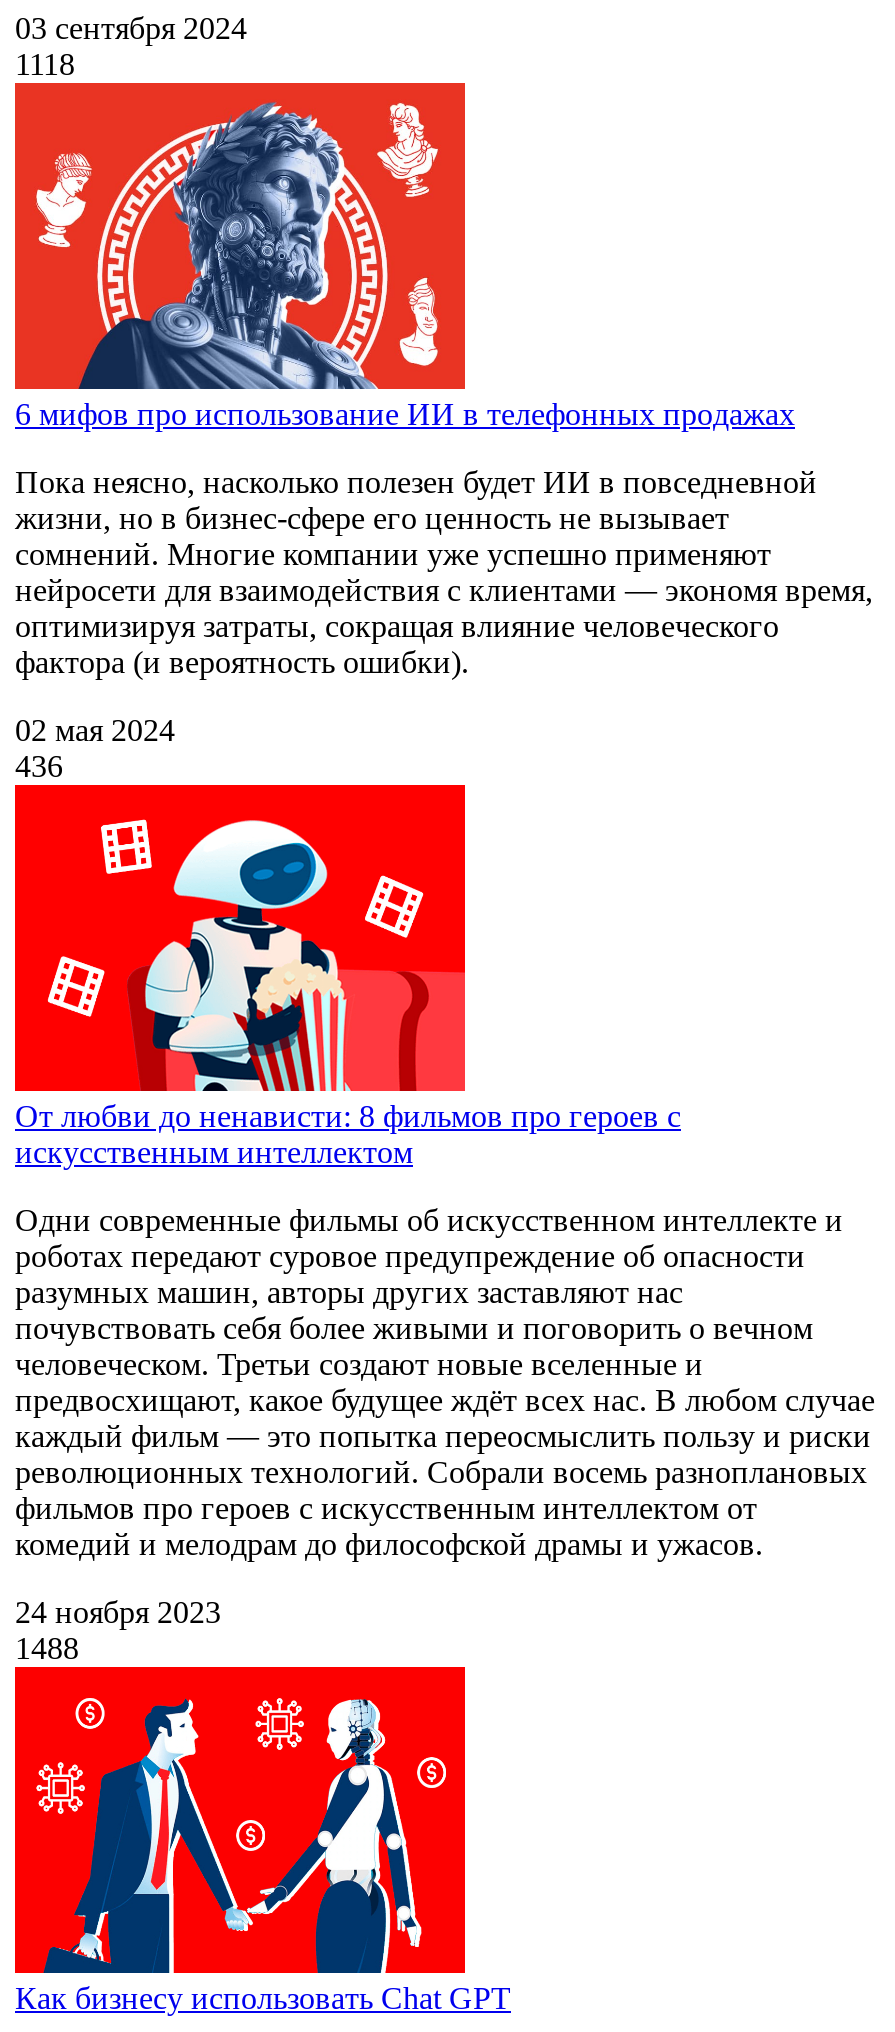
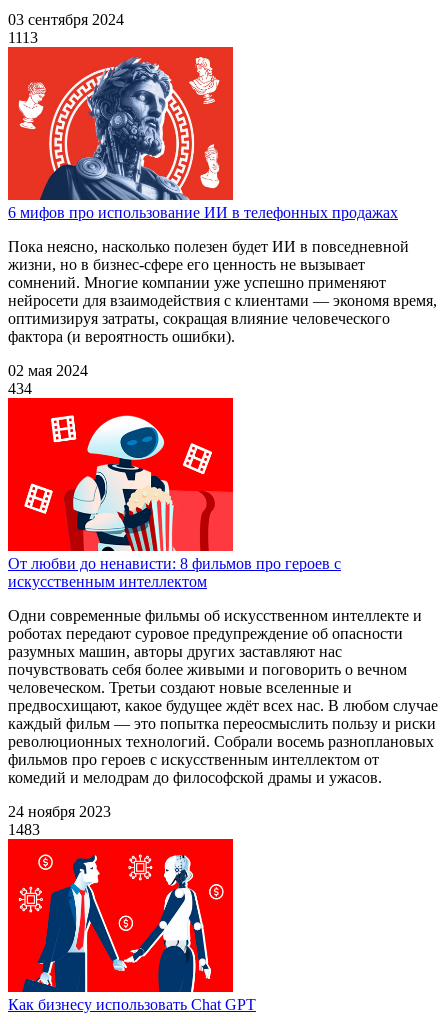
[15,48,75,82] 1118 -> [8,29,38,46] 1113
[15,750,63,784] 436 -> [8,380,32,397] 434
[15,1632,79,1666] 1488 -> [8,821,40,838] 1483

